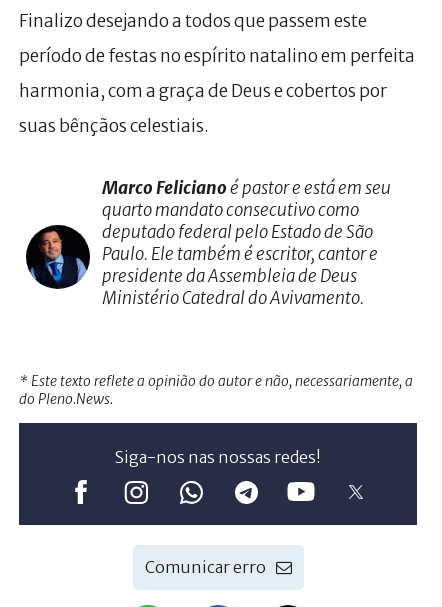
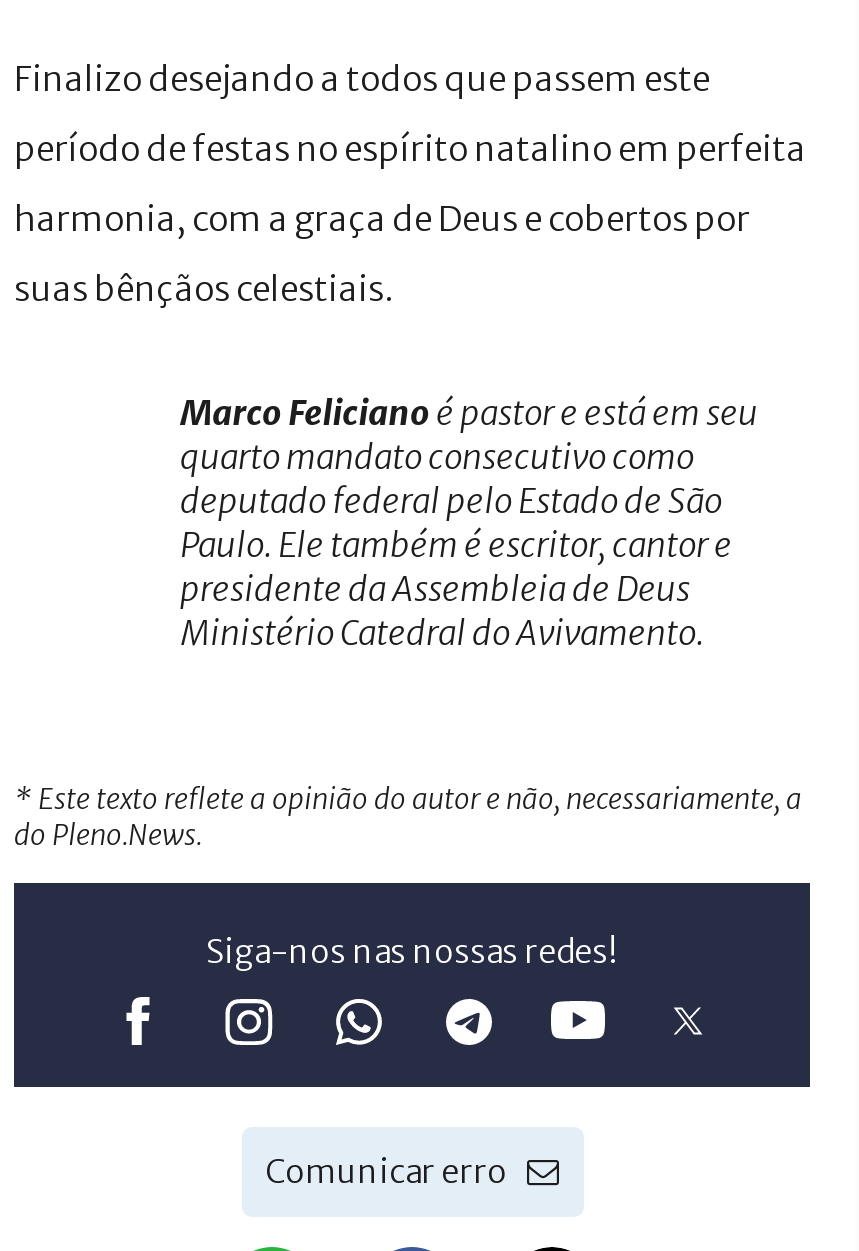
[25,224,91,290] [image] -> none

